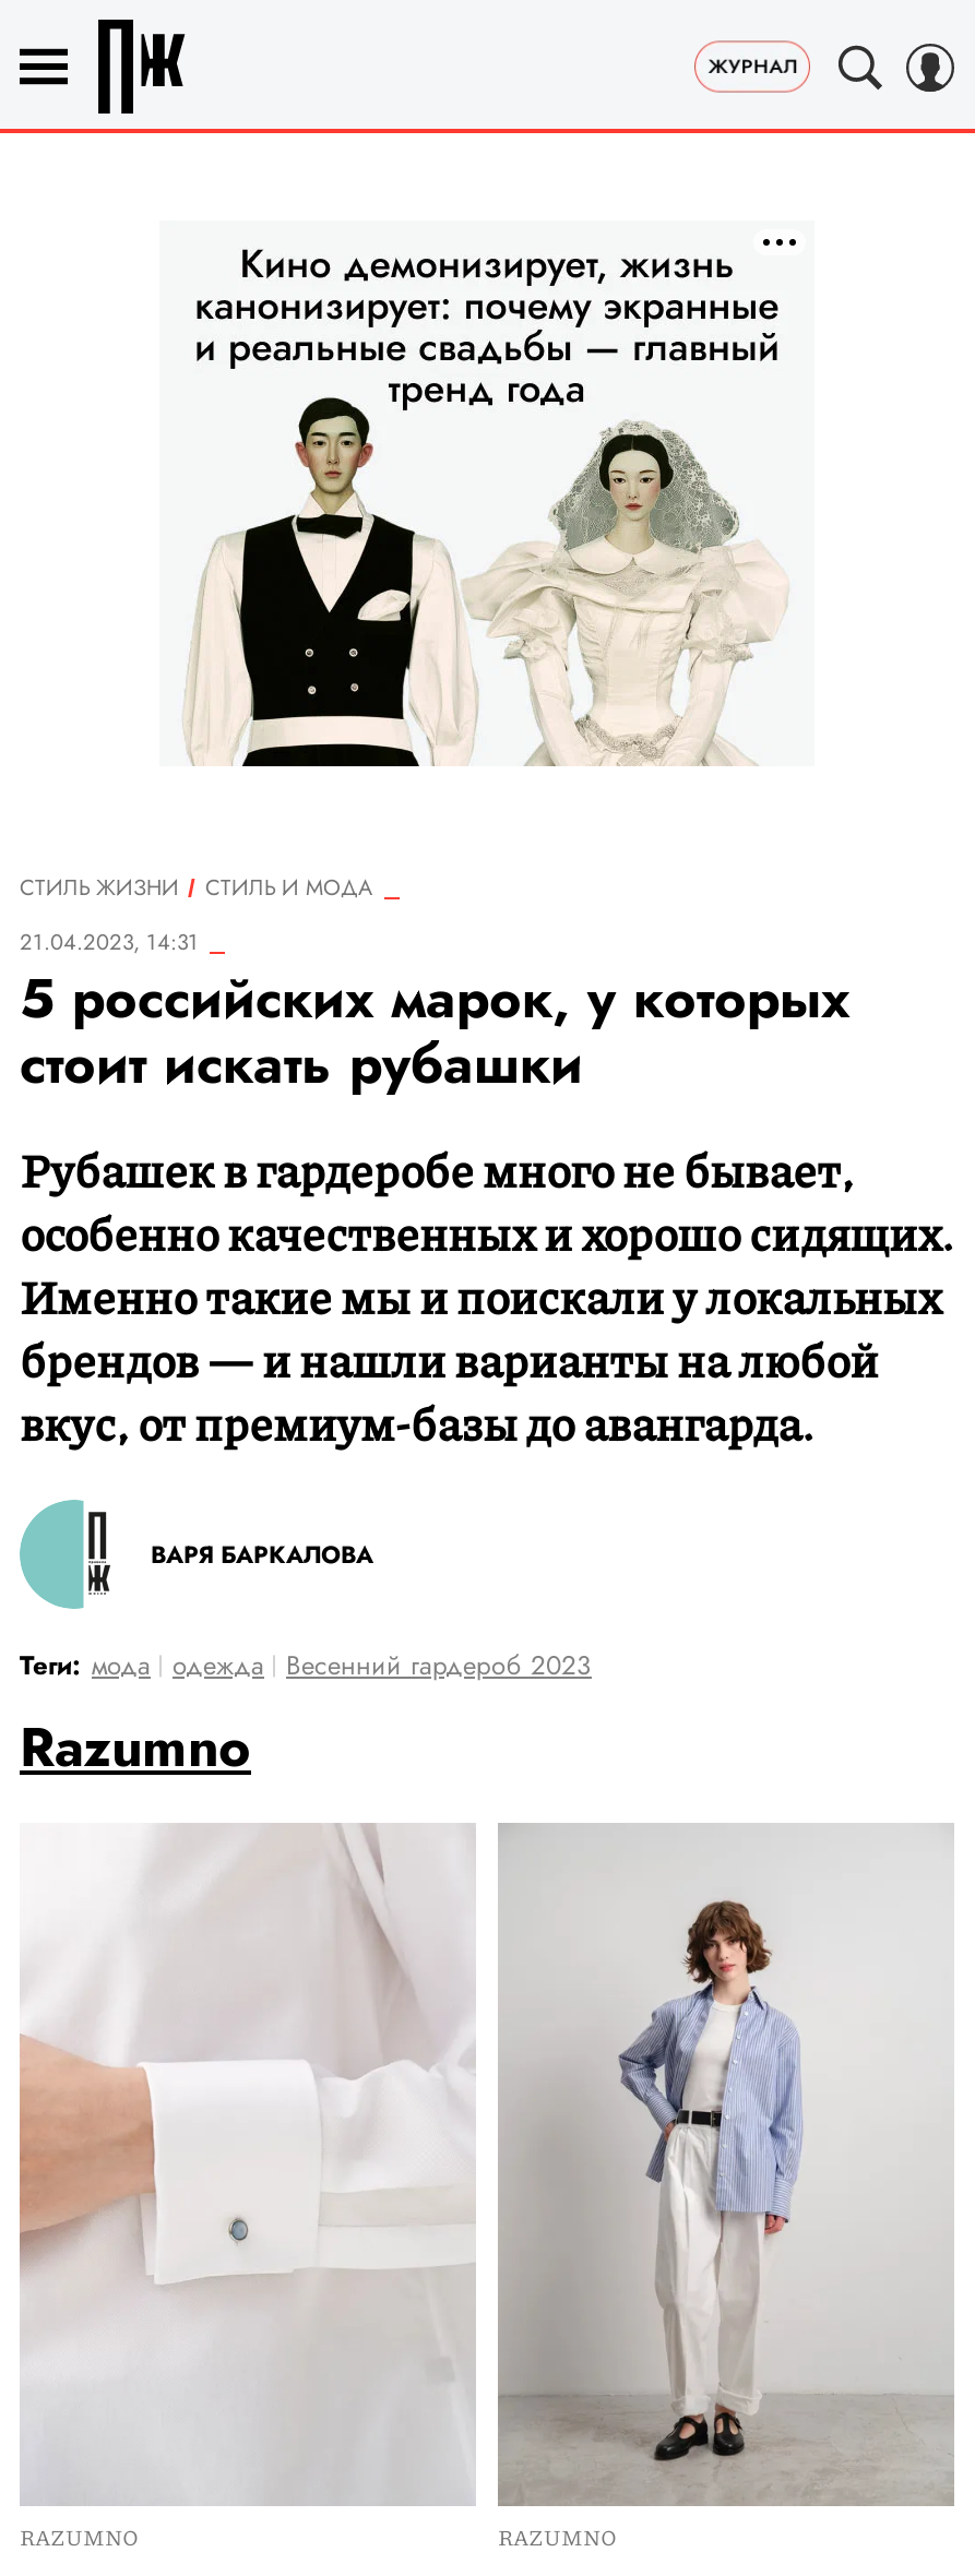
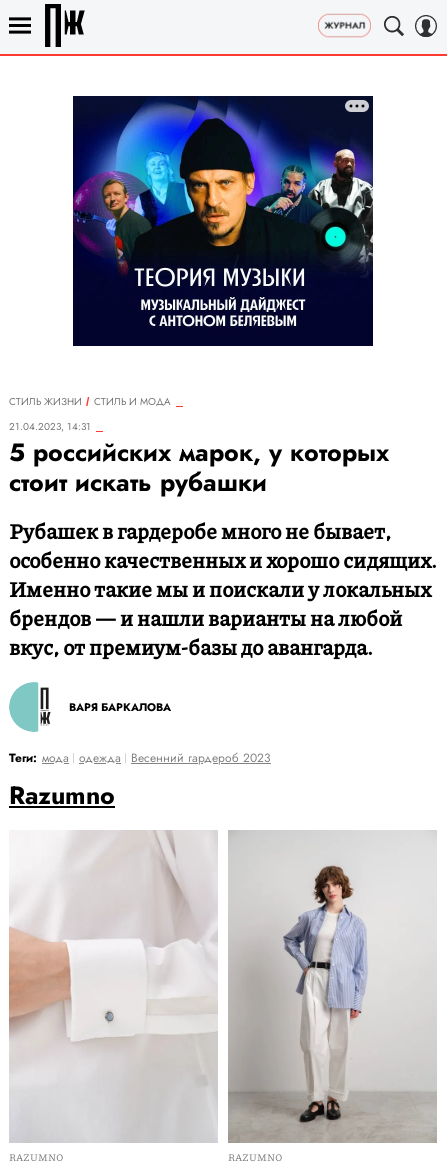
[159,220,815,768] [image] -> [72,95,374,347] [image]

